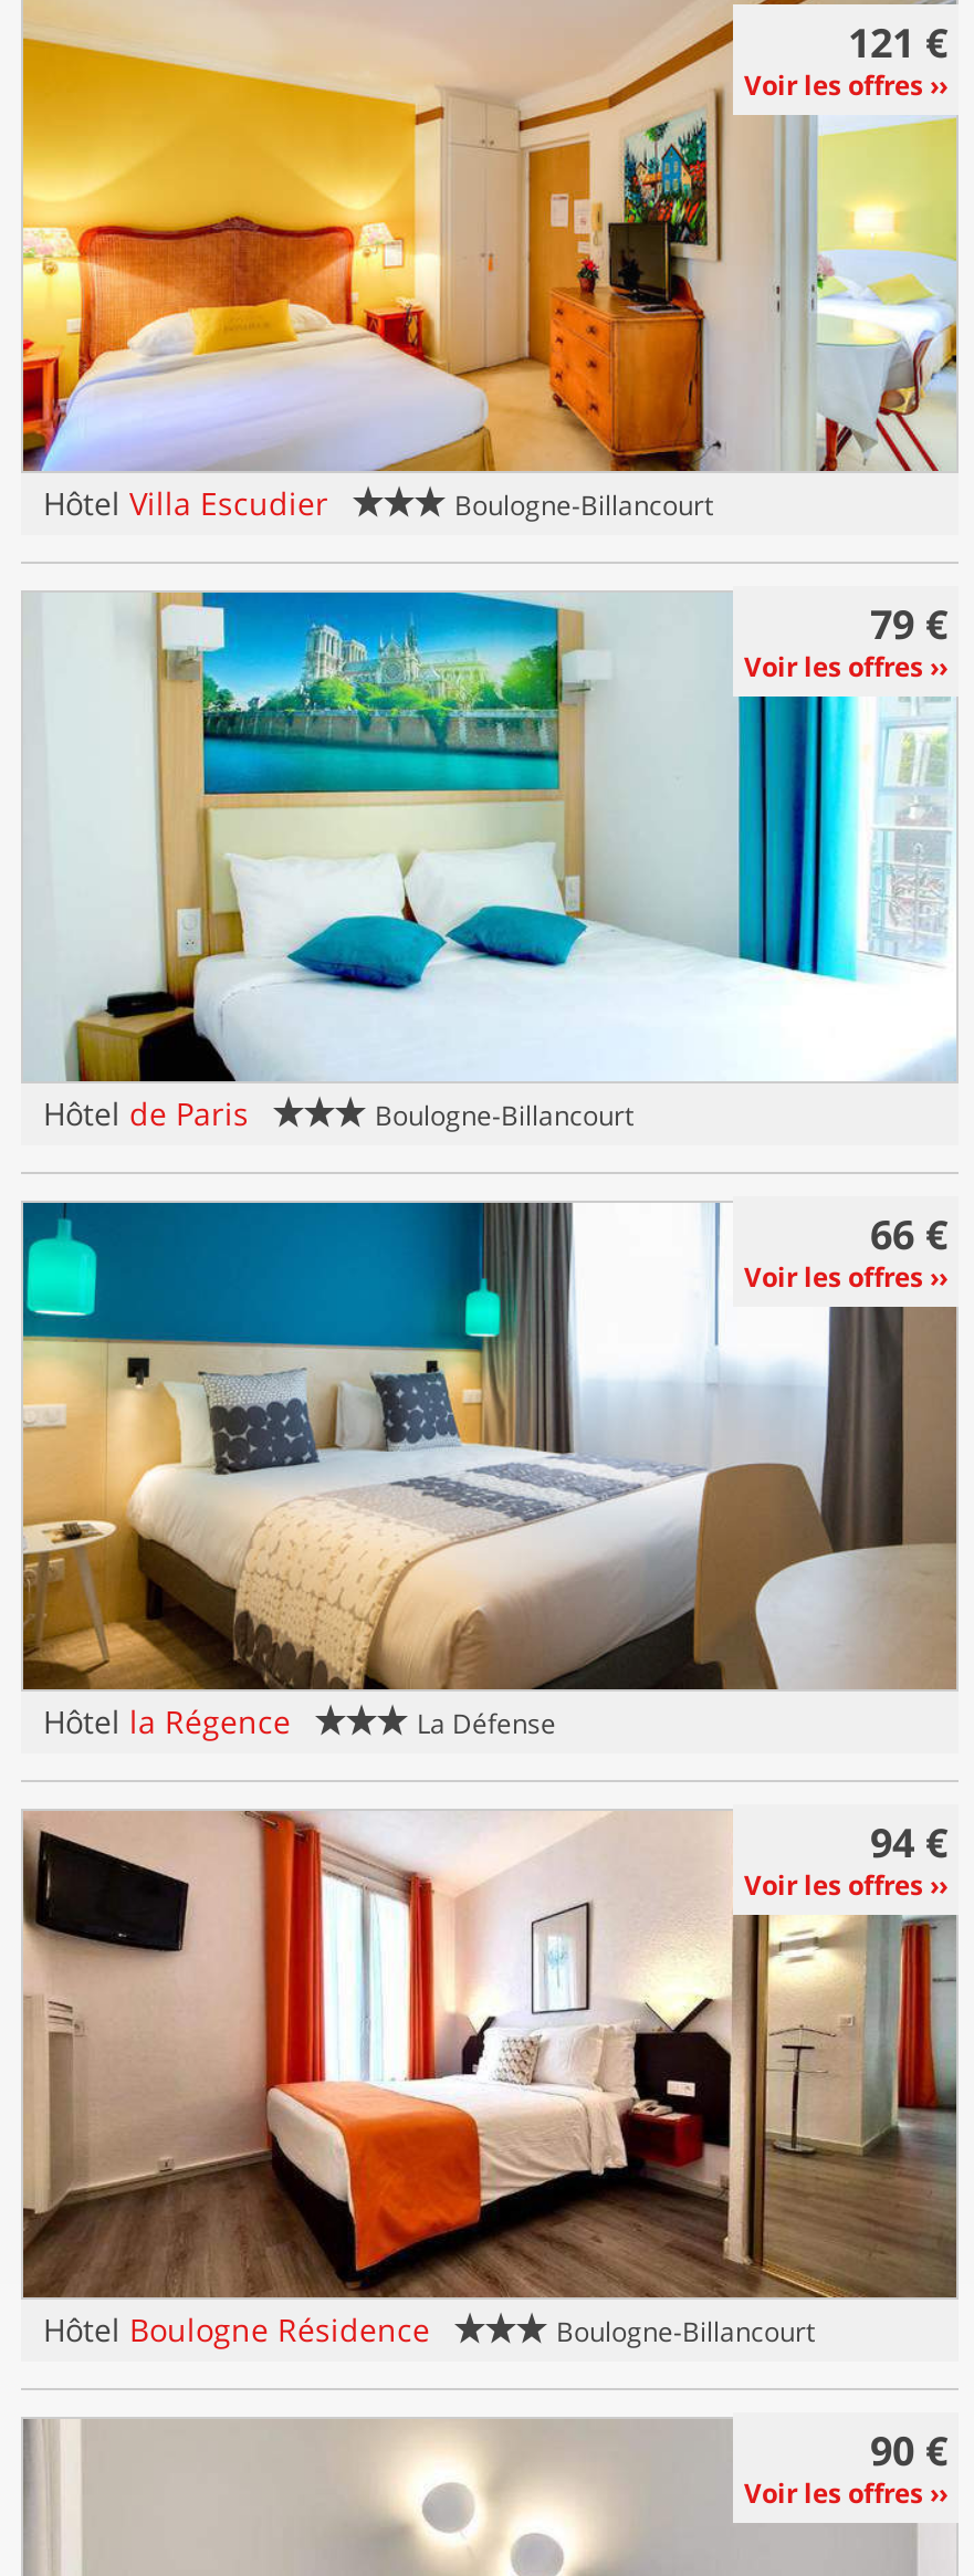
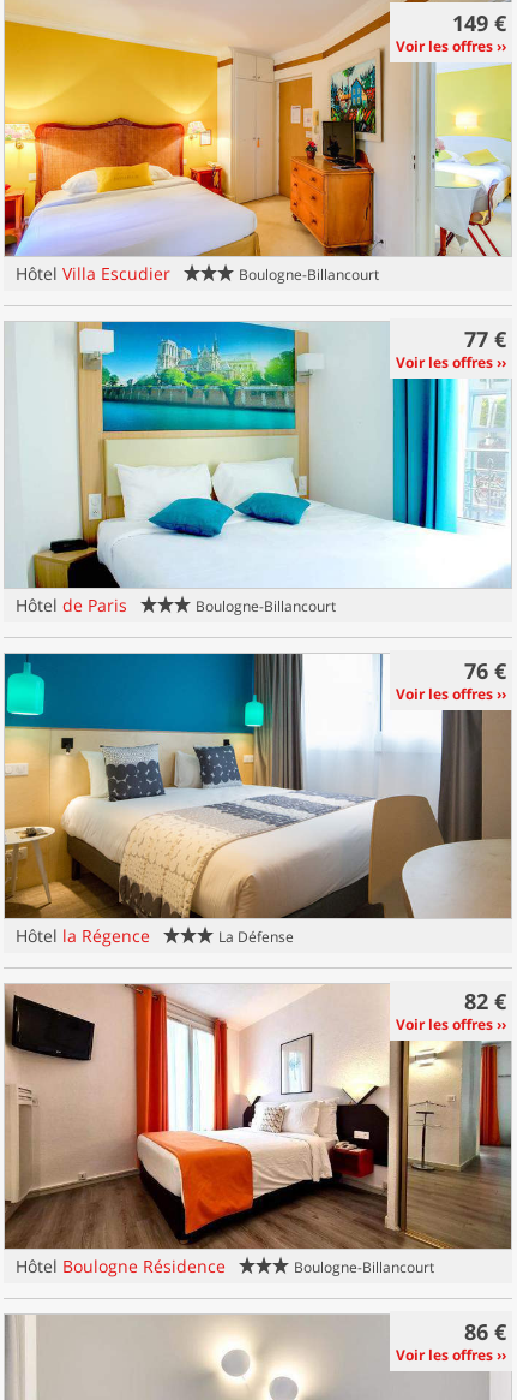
[848,16,947,69] 121 € -> [452,9,506,38] 149 €
[870,598,947,651] 79 € -> [464,325,506,354] 77 €
[870,1206,947,1259] 66 € -> [464,656,506,684] 76 €
[870,1815,947,1868] 94 € -> [464,986,506,1015] 82 €
[870,2423,947,2476] 90 € -> [464,1317,506,1346] 86 €

